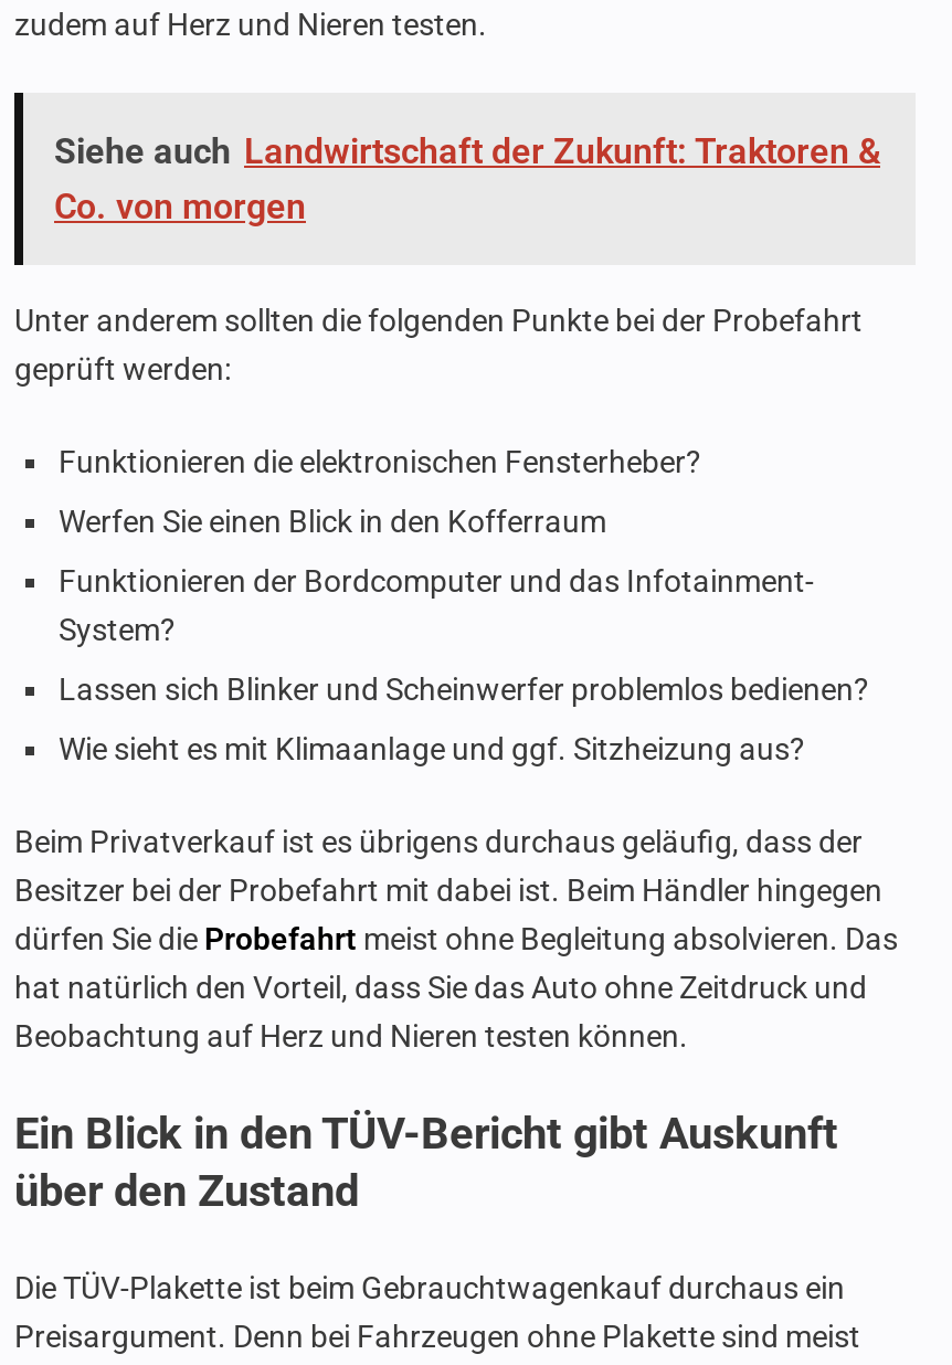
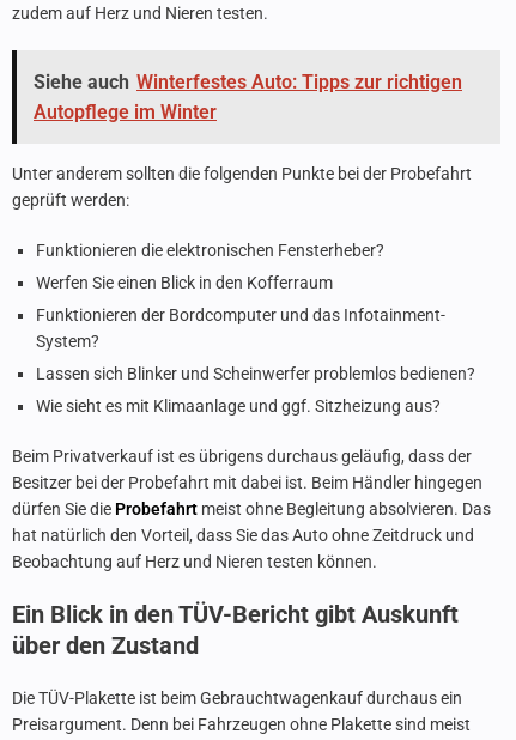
[54,131,880,228] Siehe auch Landwirtschaft der Zukunft: Traktoren & | Co. von morgen -> [34,71,462,124] Siehe auch Winterfestes Auto: Tipps zur richtigen | Autopflege im Winter

